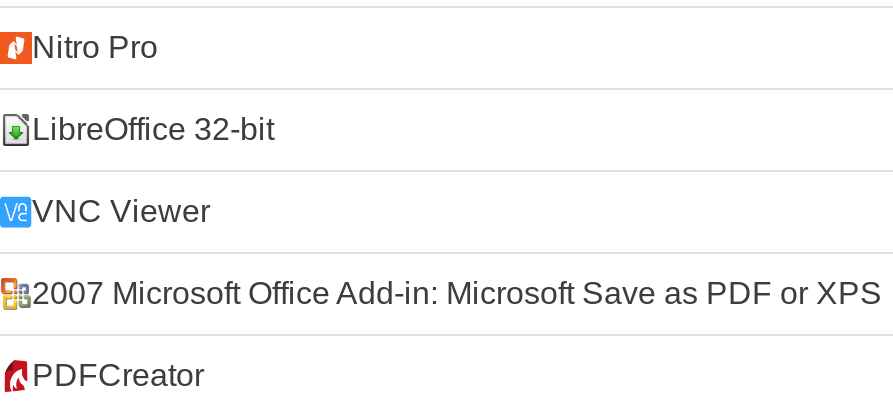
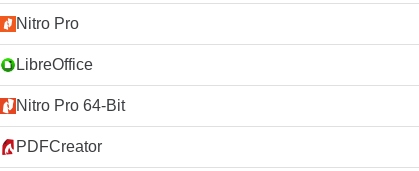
[32,112,882,310] LibreOffice 32-bit | VNC Viewer | 2007 Microsoft Office Add-in: Microsoft Save as PDF or XPS -> [16,56,125,114] LibreOffice | Nitro Pro 64-Bit

